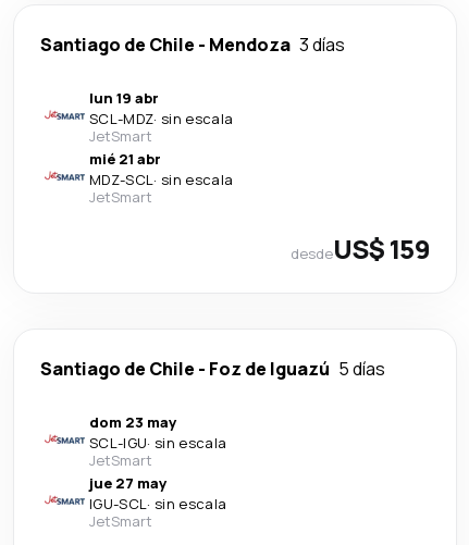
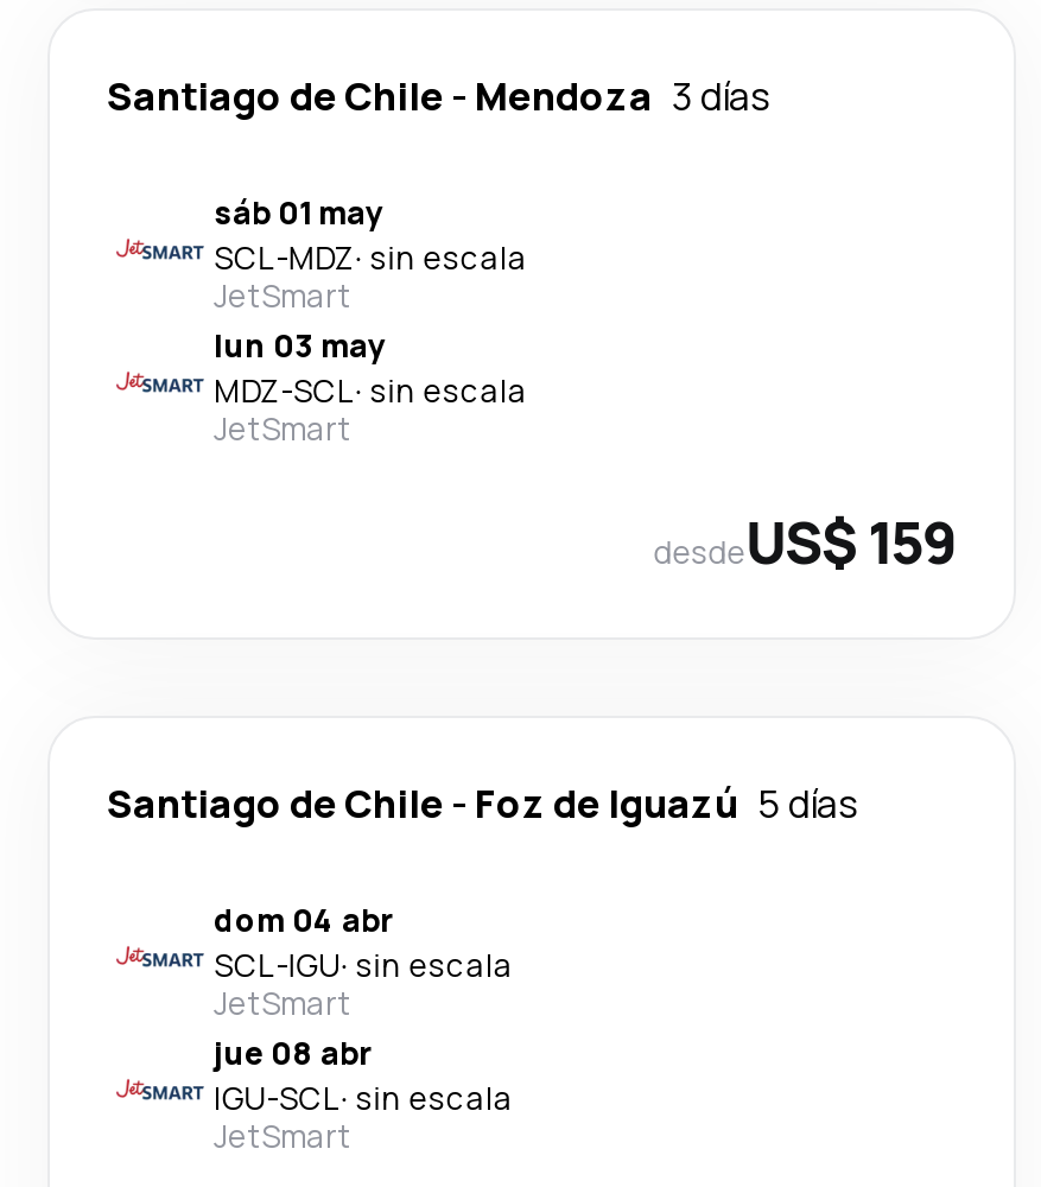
[89,88,159,108] lun 19 abr -> [214,191,382,234] sáb 01 may
[89,149,161,169] mié 21 abr -> [214,324,385,367] lun 03 may
[89,412,176,432] dom 23 may -> [214,899,394,941] dom 04 abr
[89,473,166,493] jue 27 may -> [214,1032,373,1074] jue 08 abr

